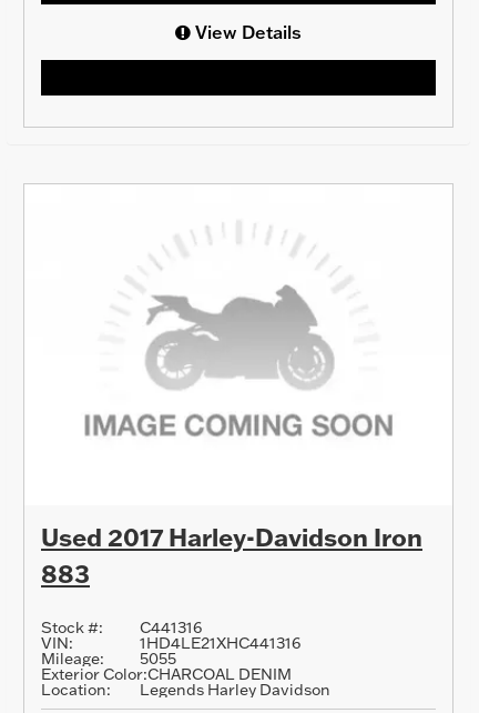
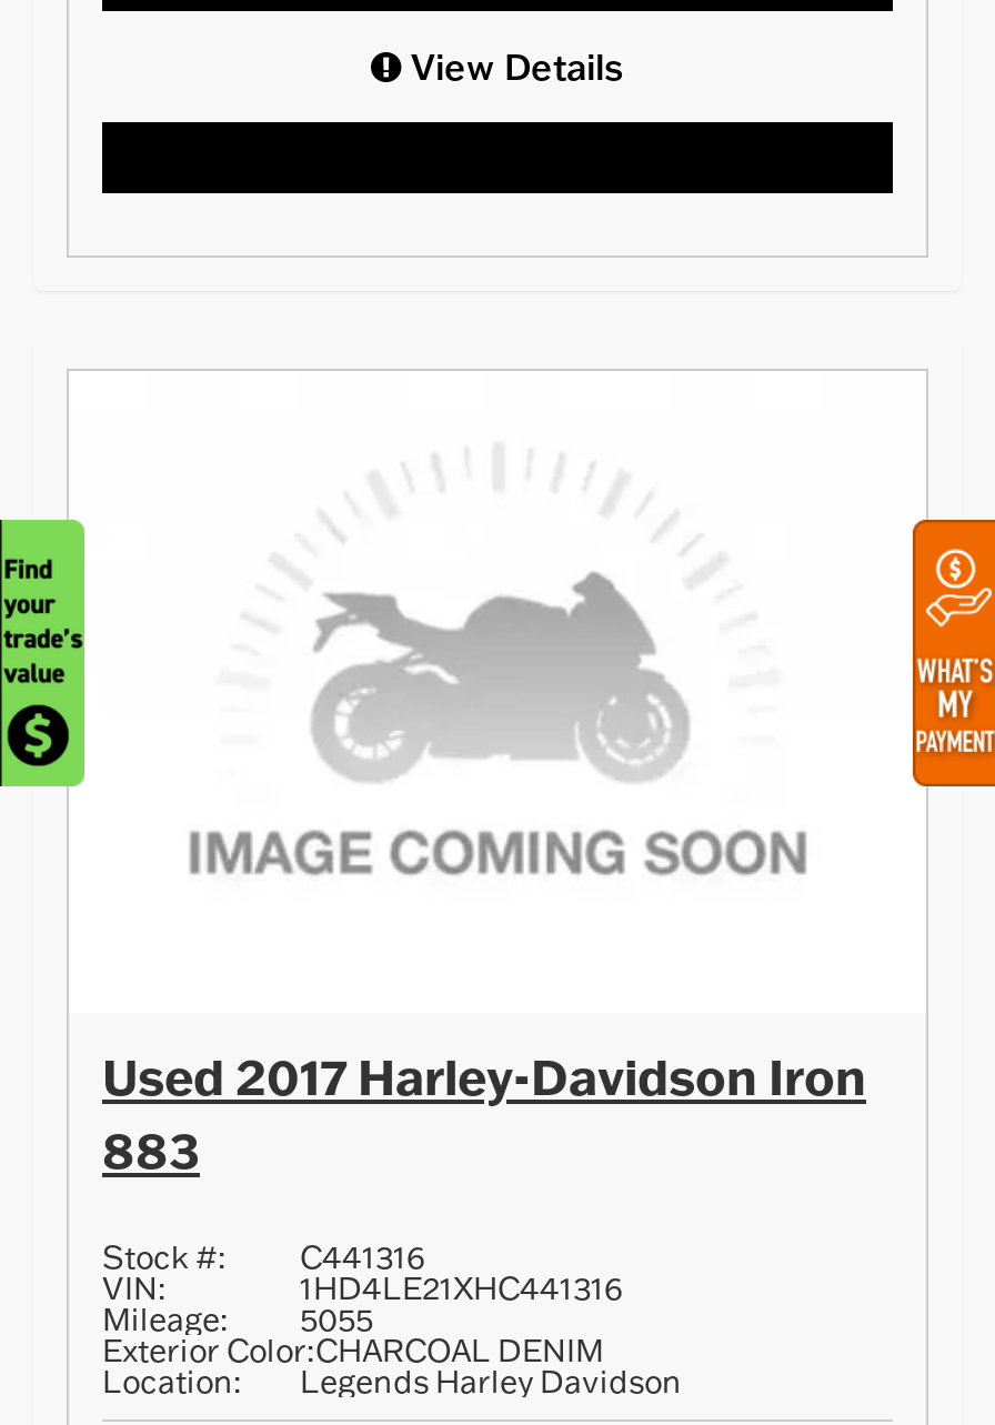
none -> [7,518,87,789] [image]
none -> [911,518,988,789] [image]

